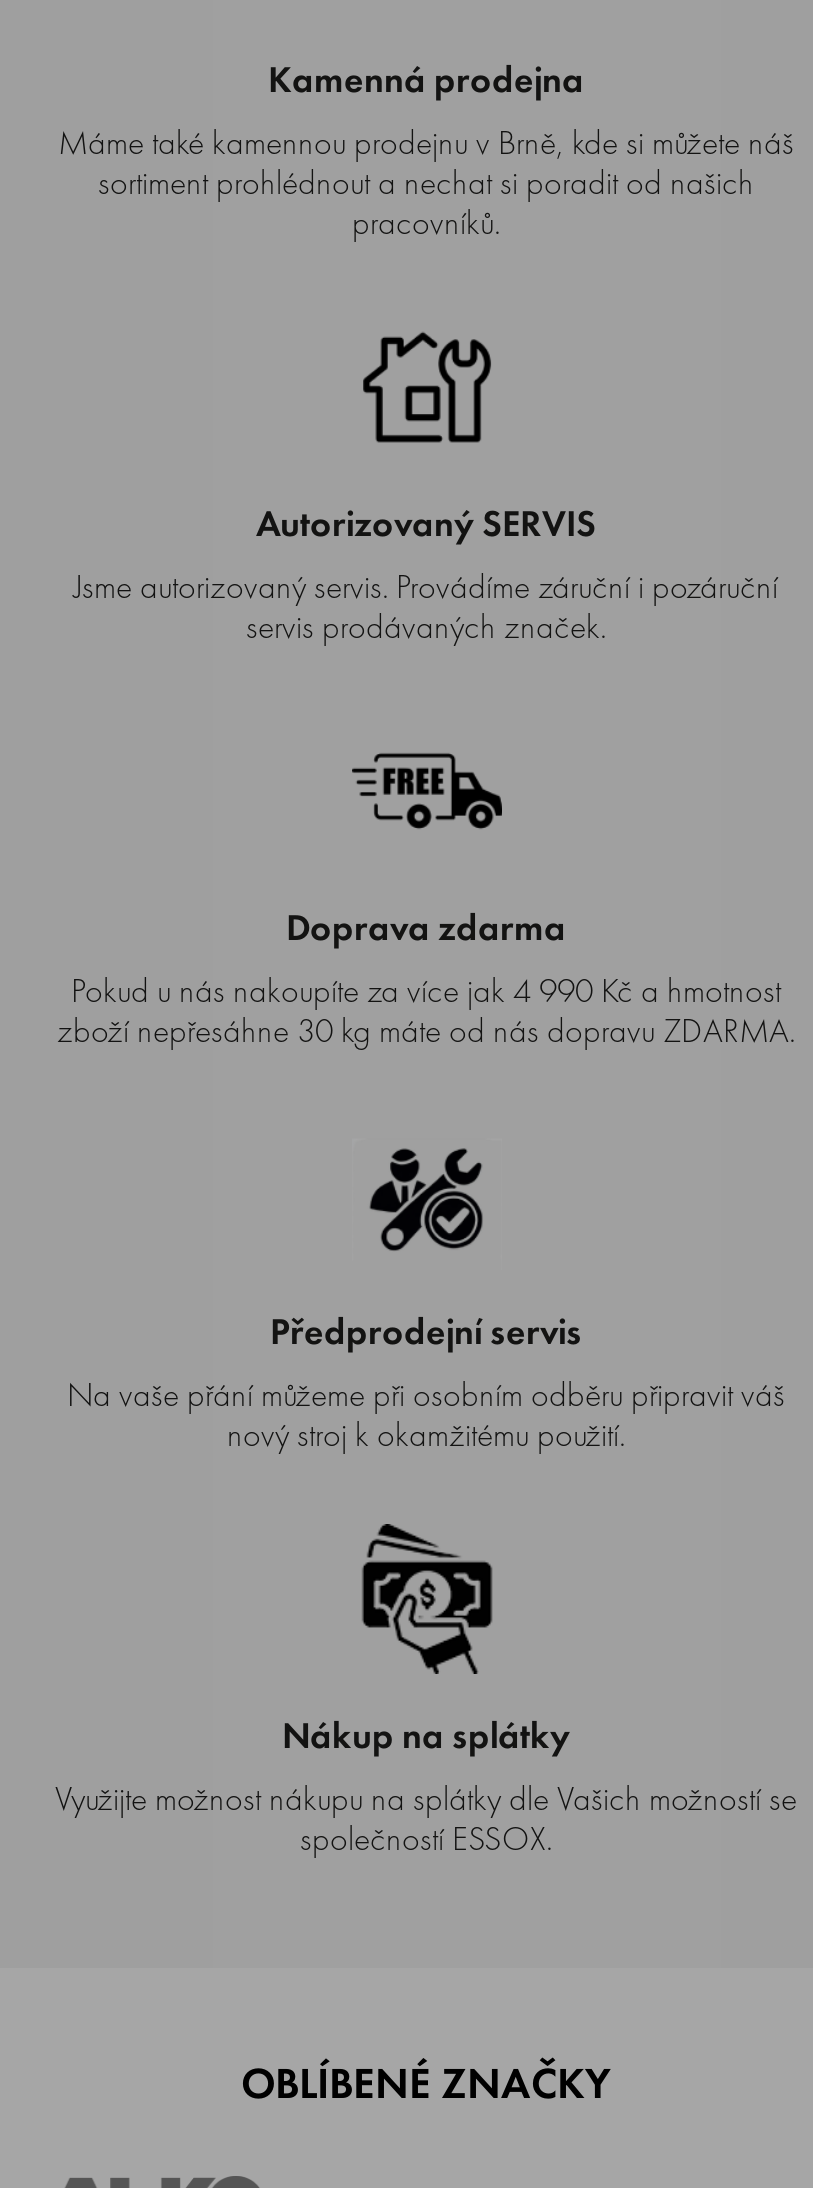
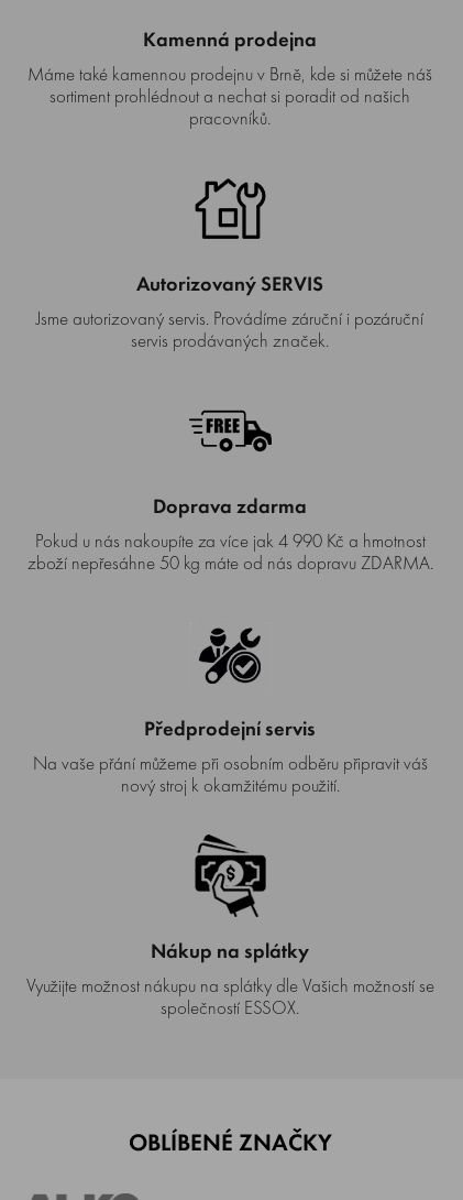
[57,1008,795,1052] zboží nepřesáhne 30 kg máte od nás dopravu ZDARMA. -> [27,551,433,575] zboží nepřesáhne 50 kg máte od nás dopravu ZDARMA.

